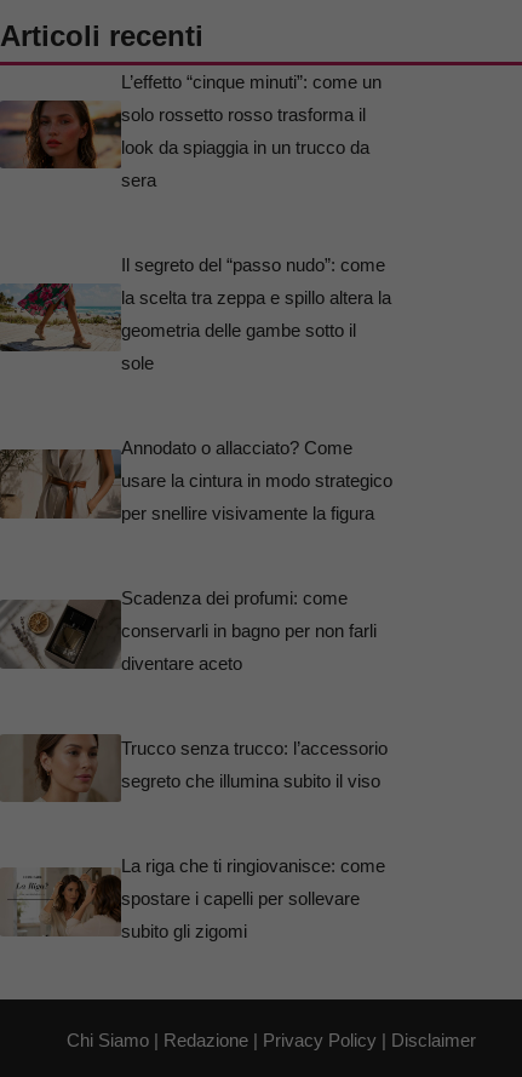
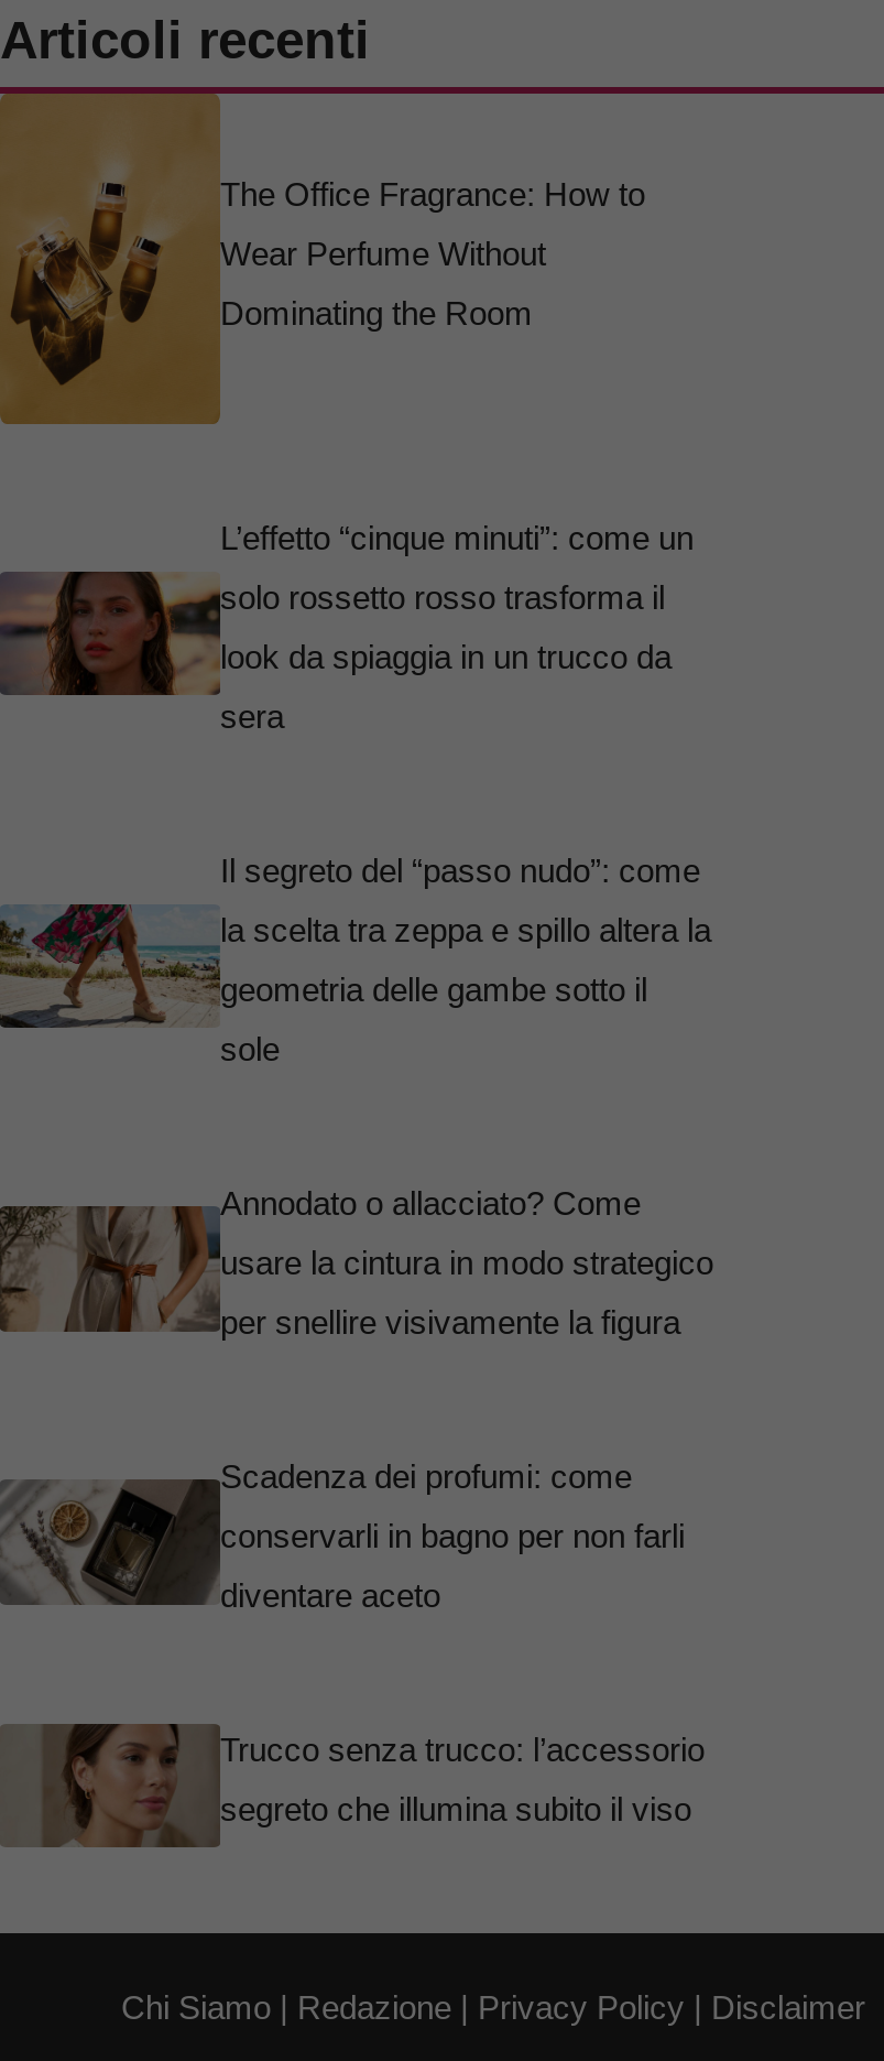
none -> [7,94,645,426] [image] | The Office Fragrance: How to | Wear Perfume Without | Dominating the Room
moved [0,72,392,792] -> [0,520,713,1829]: [image] | L’effetto “cinque minuti”: come un | solo rossetto rosso trasforma il | ... | Trucco senza trucco: l’accessorio | segreto che illumina subito il viso
[4,856,385,952] [image] | La riga che ti ringiovanisce: come | spostare i capelli per sollevare | subito gli zigomi -> none

